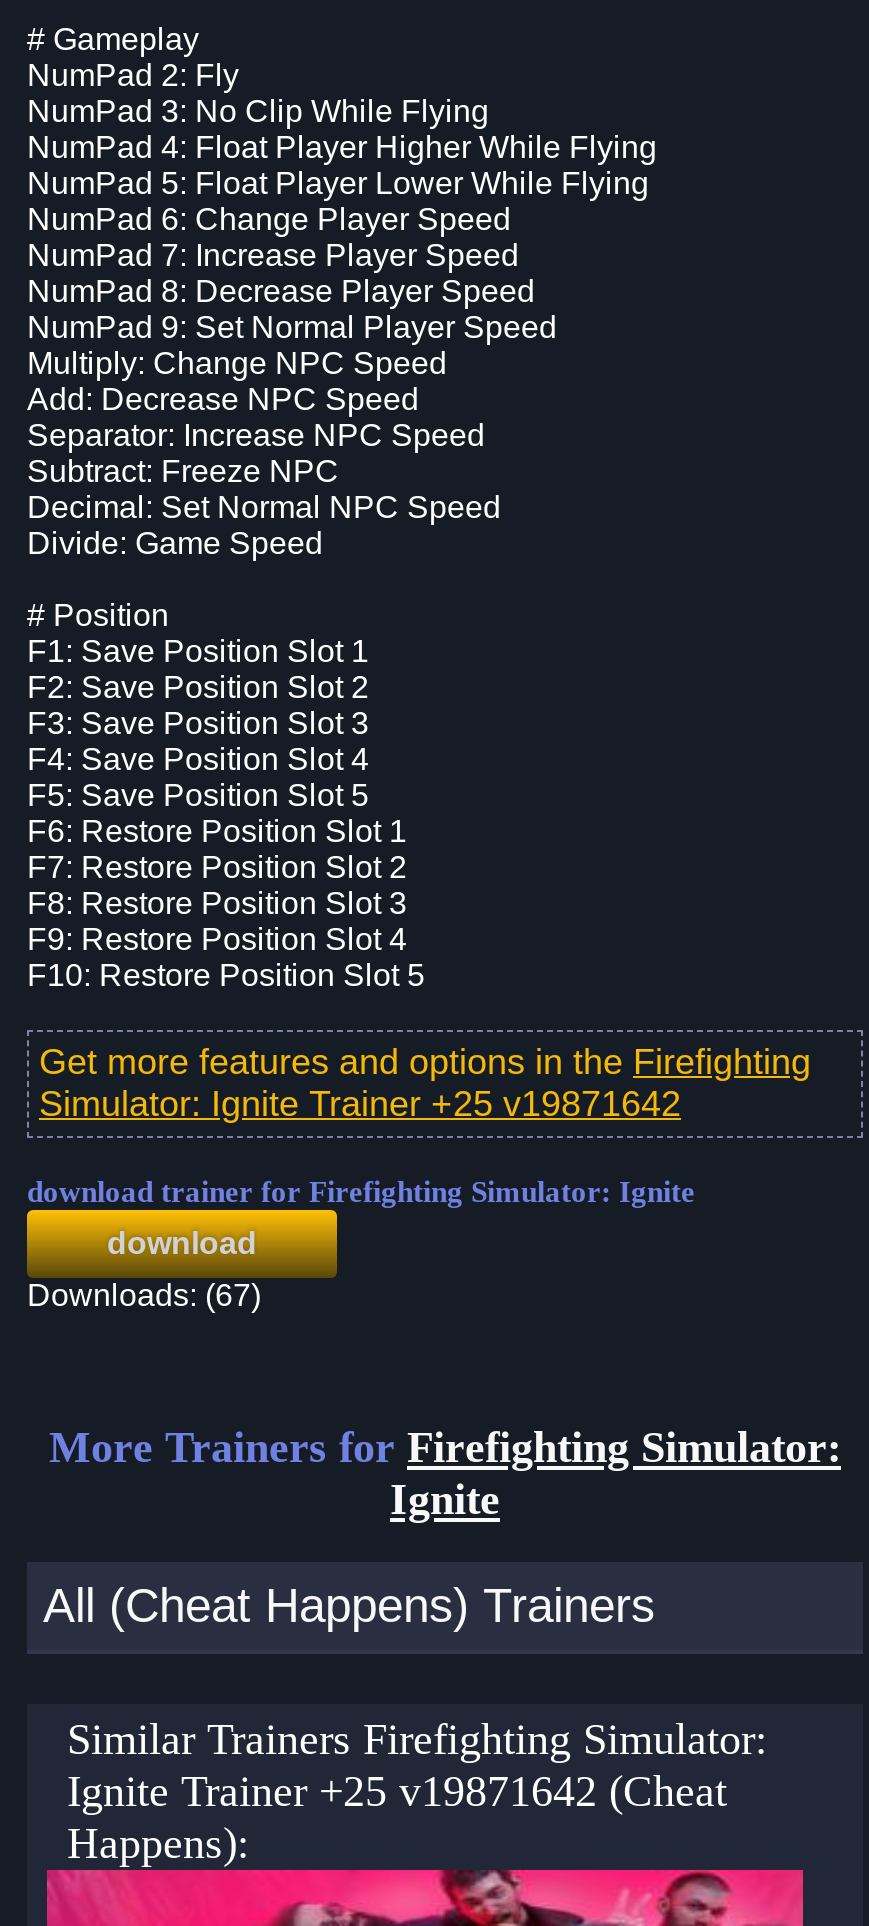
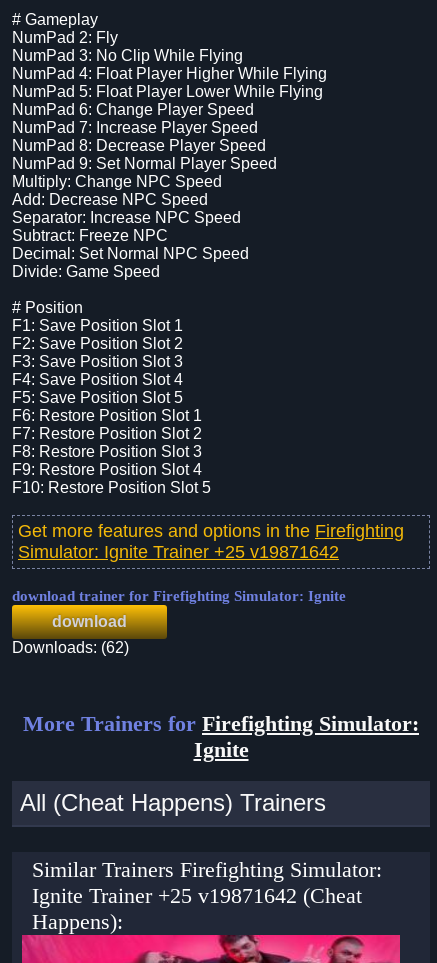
[27,1277,261,1311] Downloads: (67) -> [12,638,129,655] Downloads: (62)

